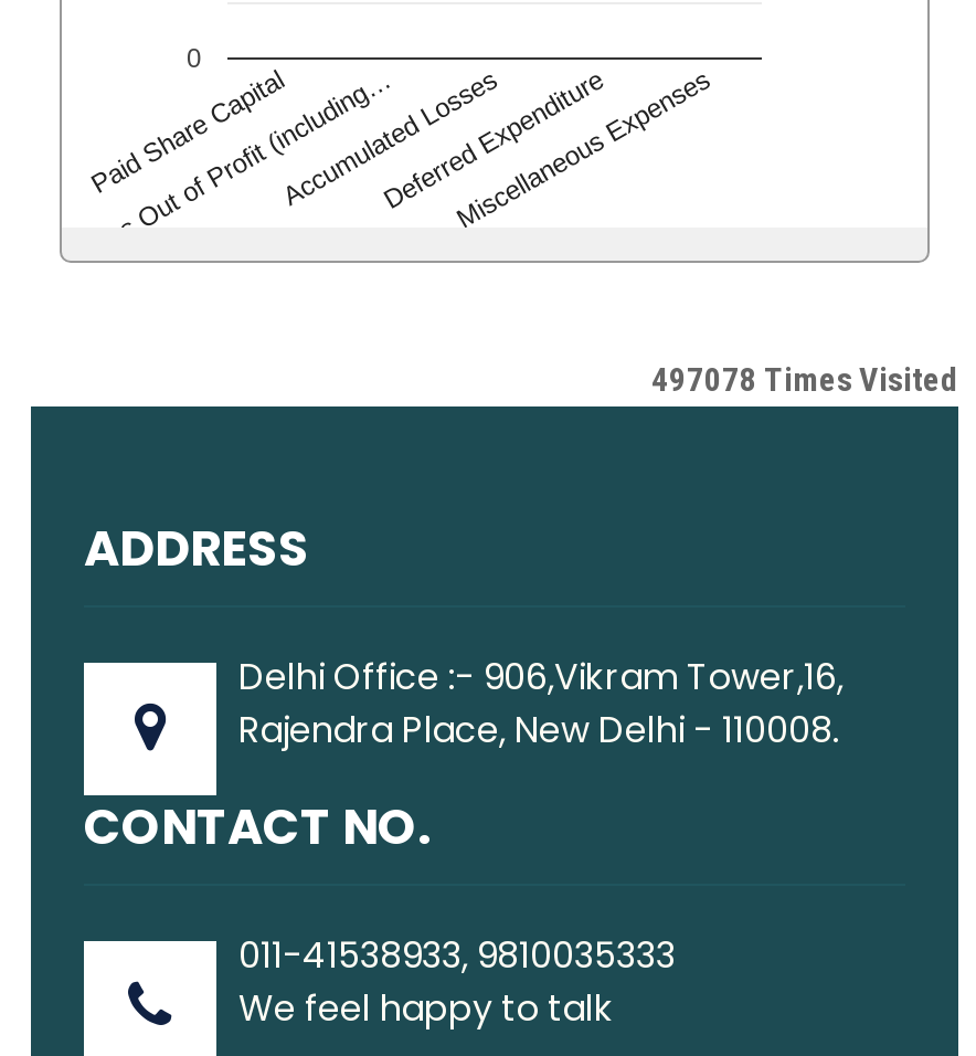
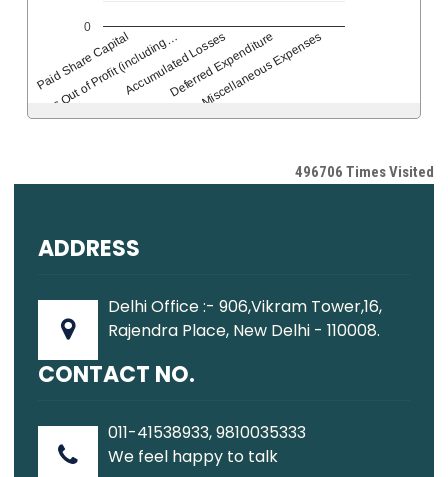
[651,360,958,400] 497078 Times Visited -> [295,163,434,181] 496706 Times Visited

